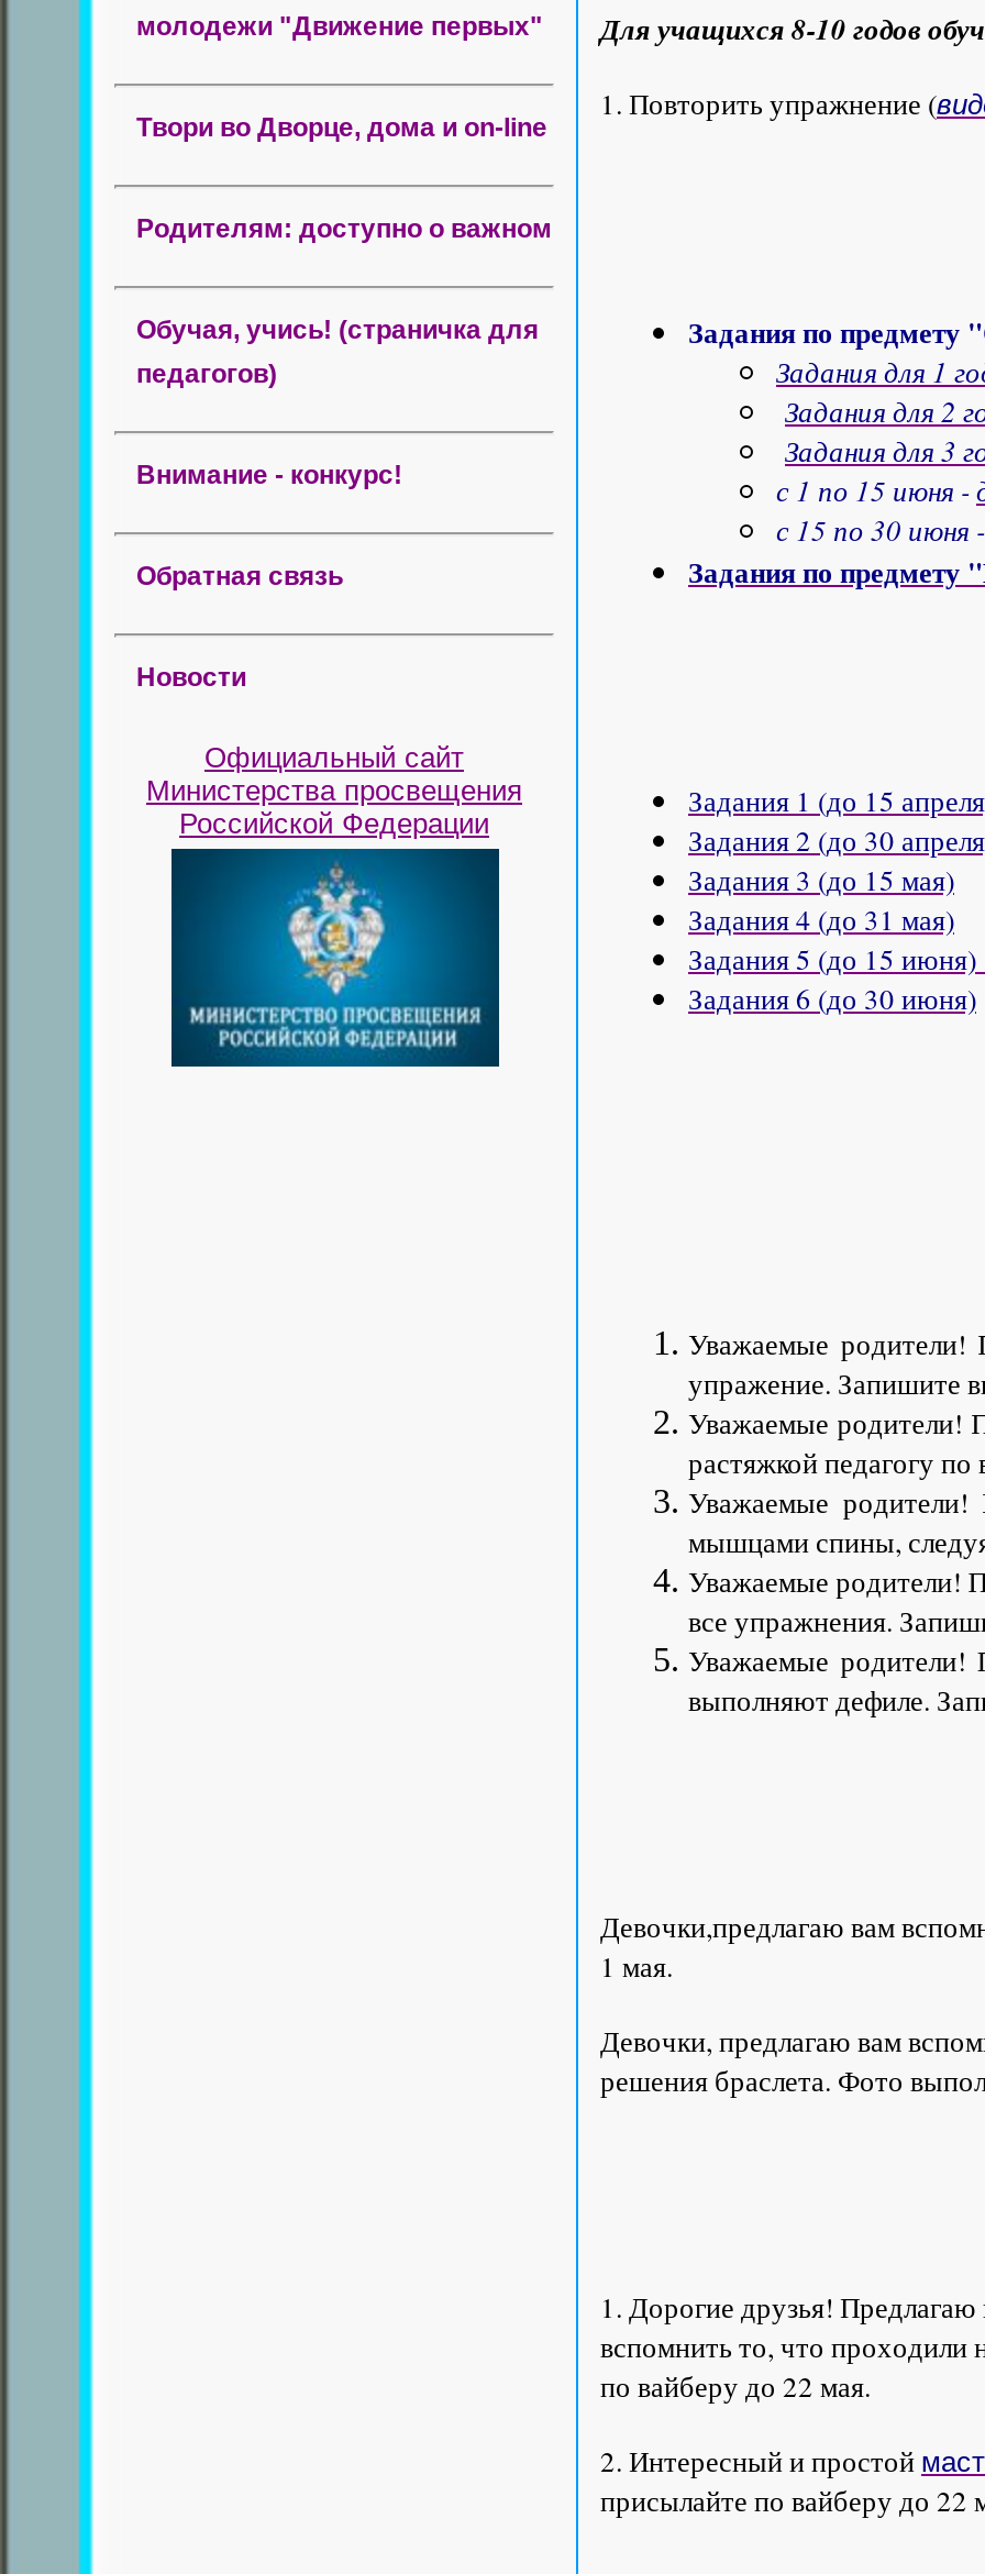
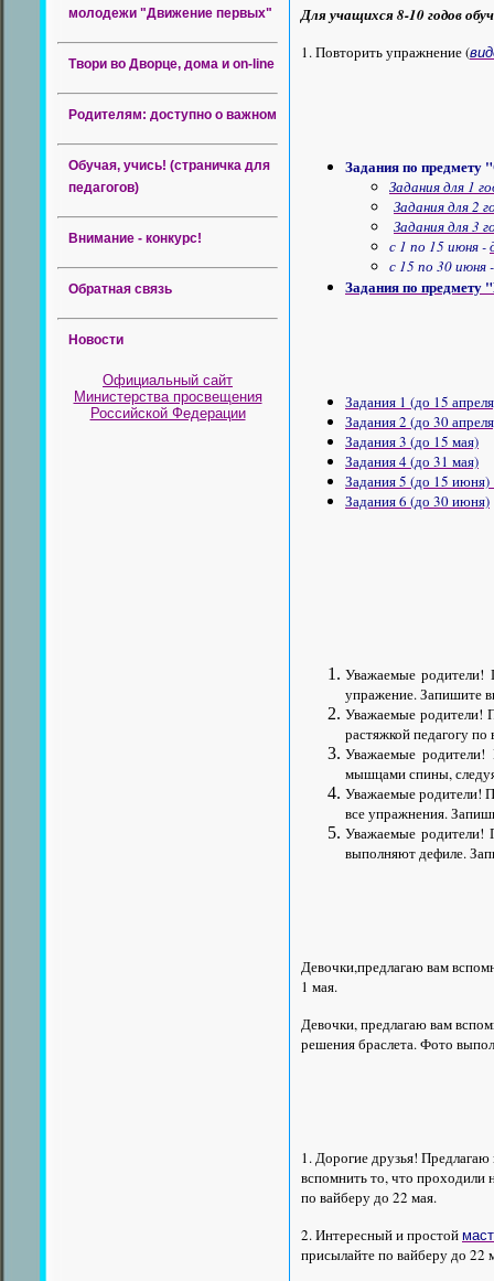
[169,847,501,1069] [image] -> none

